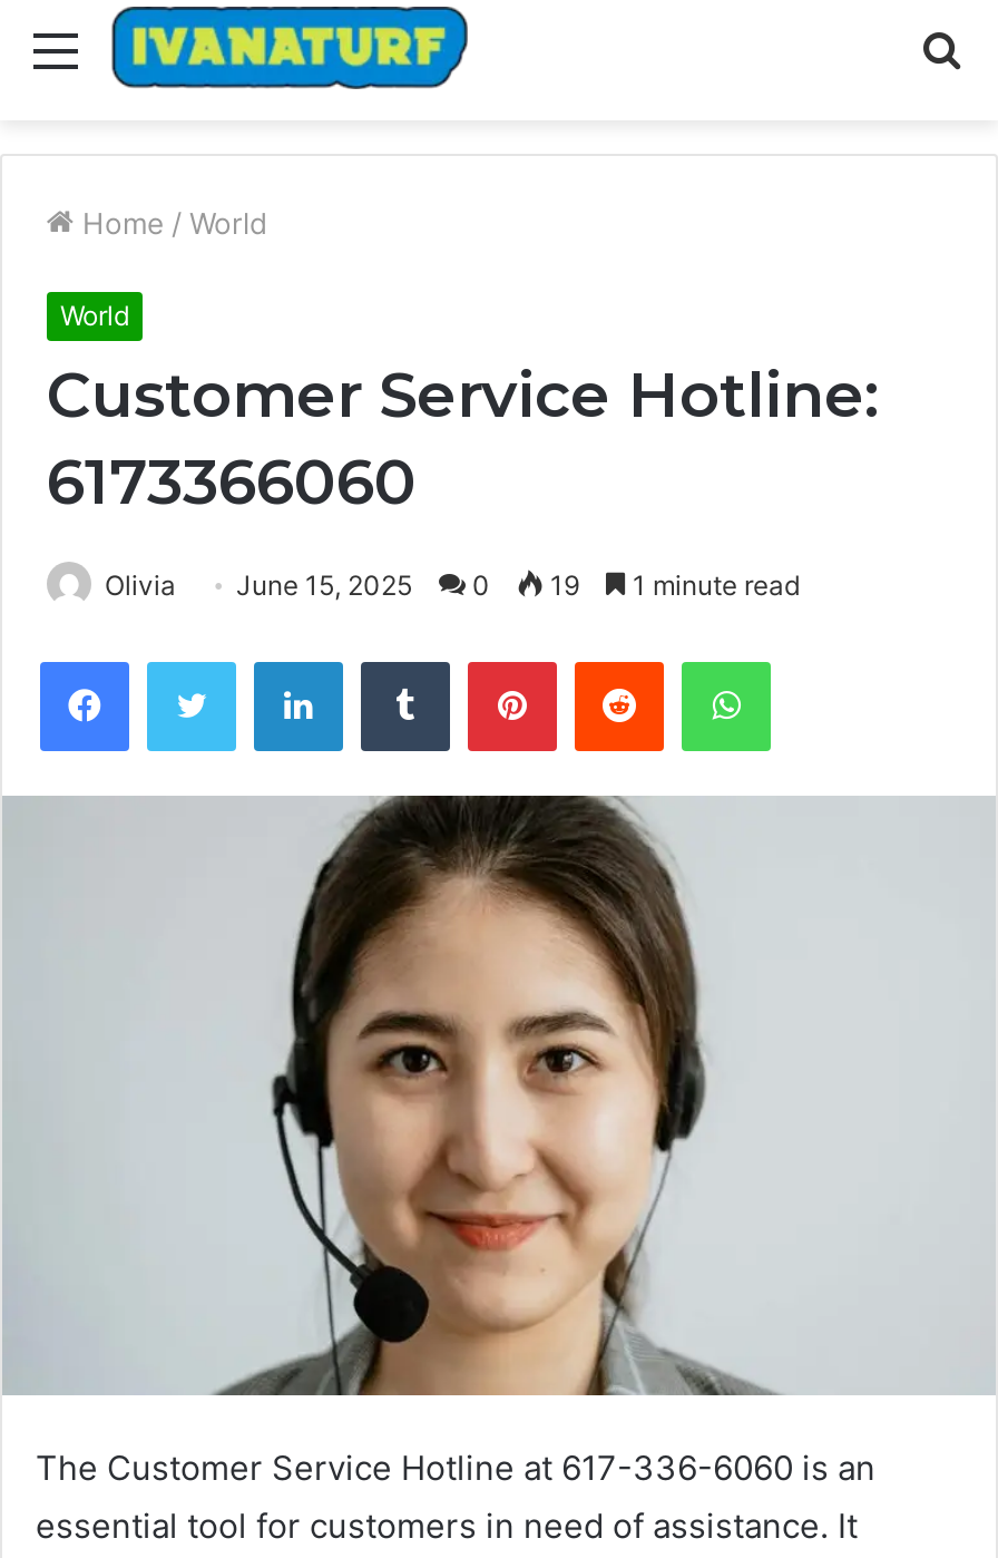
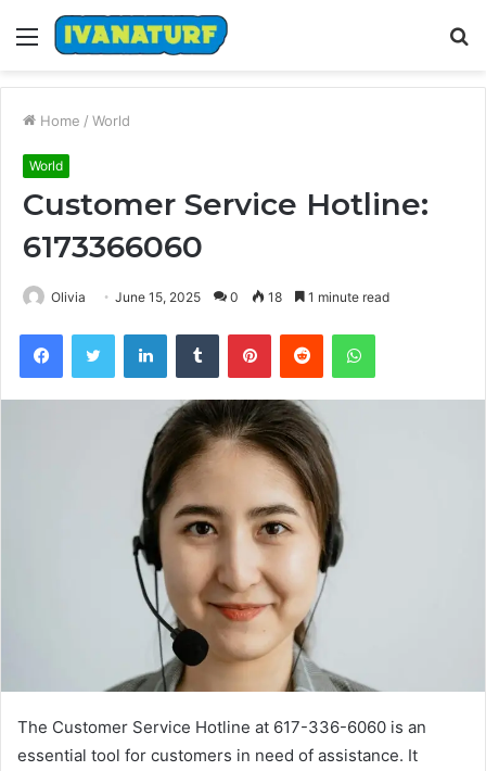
[105,569,800,603] Olivia June 15, 2025 0 19 1 minute read -> [51,289,389,306] Olivia June 15, 2025 0 18 1 minute read

